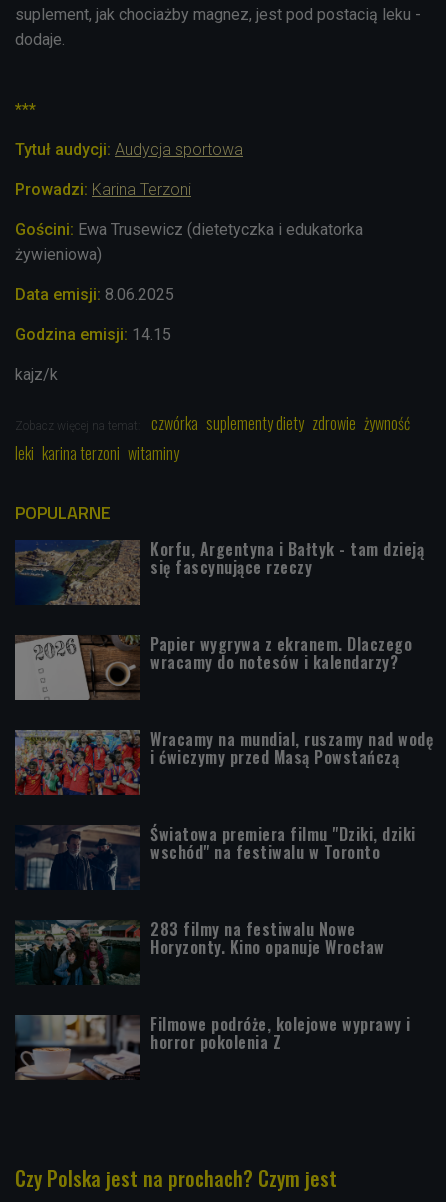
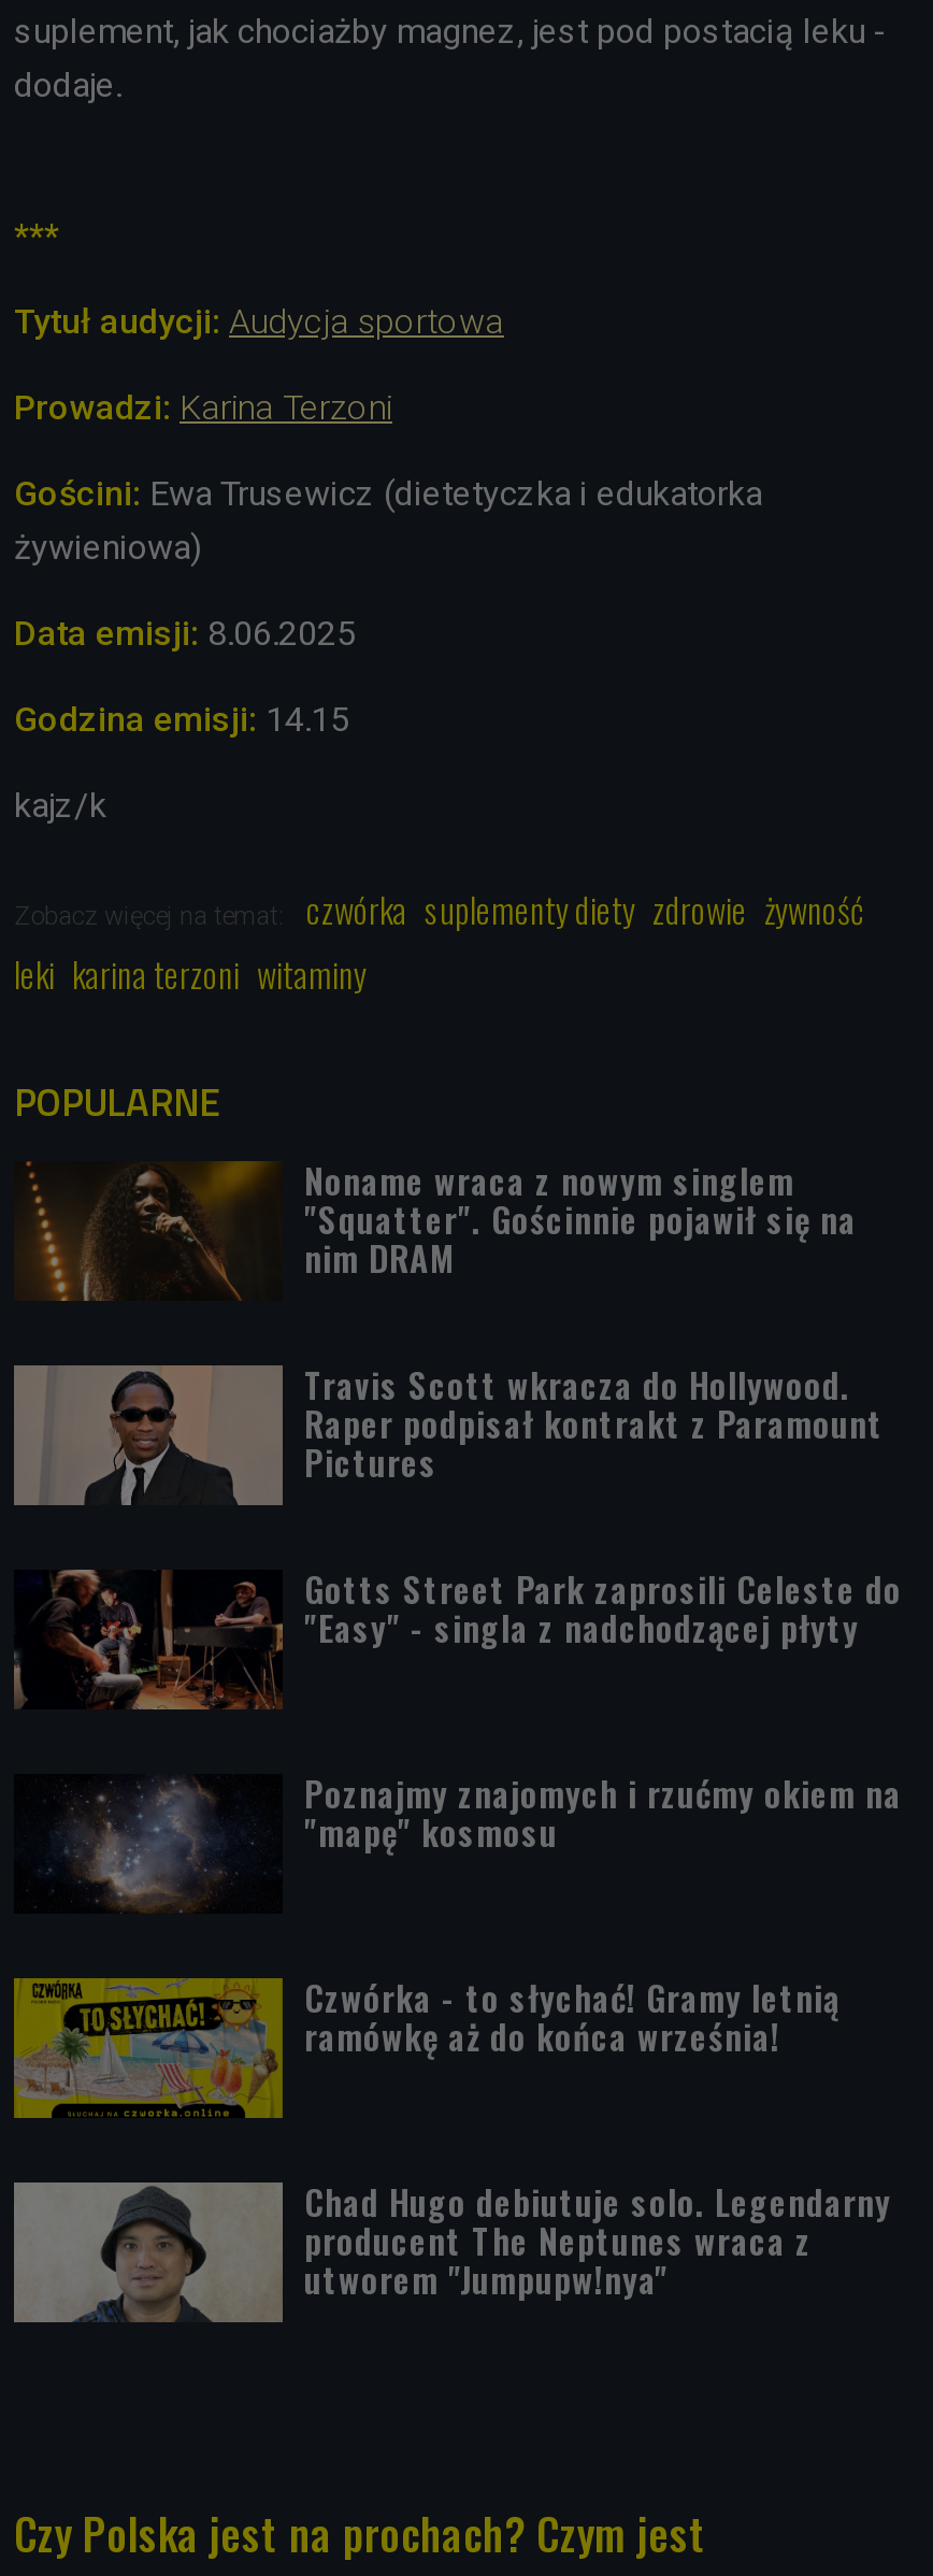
[14,537,424,606] [image] | Korfu, Argentyna i Bałtyk - tam dzieją | się fascynujące rzeczy -> [14,1154,857,1303] [image] | Noname wraca z nowym singlem | "Squatter". Gościnnie pojawił się na | nim DRAM
[15,632,412,701] [image] | Papier wygrywa z ekranem. Dlaczego | wracamy do notesów i kalendarzy? -> [14,1358,884,1507] [image] | Travis Scott wkracza do Hollywood. | Raper podpisał kontrakt z Paramount | Pictures
[14,727,433,796] [image] | Wracamy na mundial, ruszamy nad wodę | i ćwiczymy przed Masą Powstańczą -> [12,1563,902,1712] [image] | Gotts Street Park zaprosili Celeste do | "Easy" - singla z nadchodzącej płyty
[15,822,415,891] [image] | Światowa premiera filmu "Dziki, dziki | wschód" na festiwalu w Toronto -> [14,1767,902,1914] [image] | Poznajmy znajomych i rzućmy okiem na | "mapę" kosmosu
[14,917,384,985] [image] | 283 filmy na festiwalu Nowe | Horyzonty. Kino opanuje Wrocław -> [12,1971,839,2120] [image] | Czwórka - to słychać! Gramy letnią | ramówkę aż do końca września!
[15,1012,410,1081] [image] | Filmowe podróże, kolejowe wyprawy i | horror pokolenia Z -> [12,2175,891,2324] [image] | Chad Hugo debiutuje solo. Legendarny | producent The Neptunes wraca z | utworem "Jumpupw!nya"

